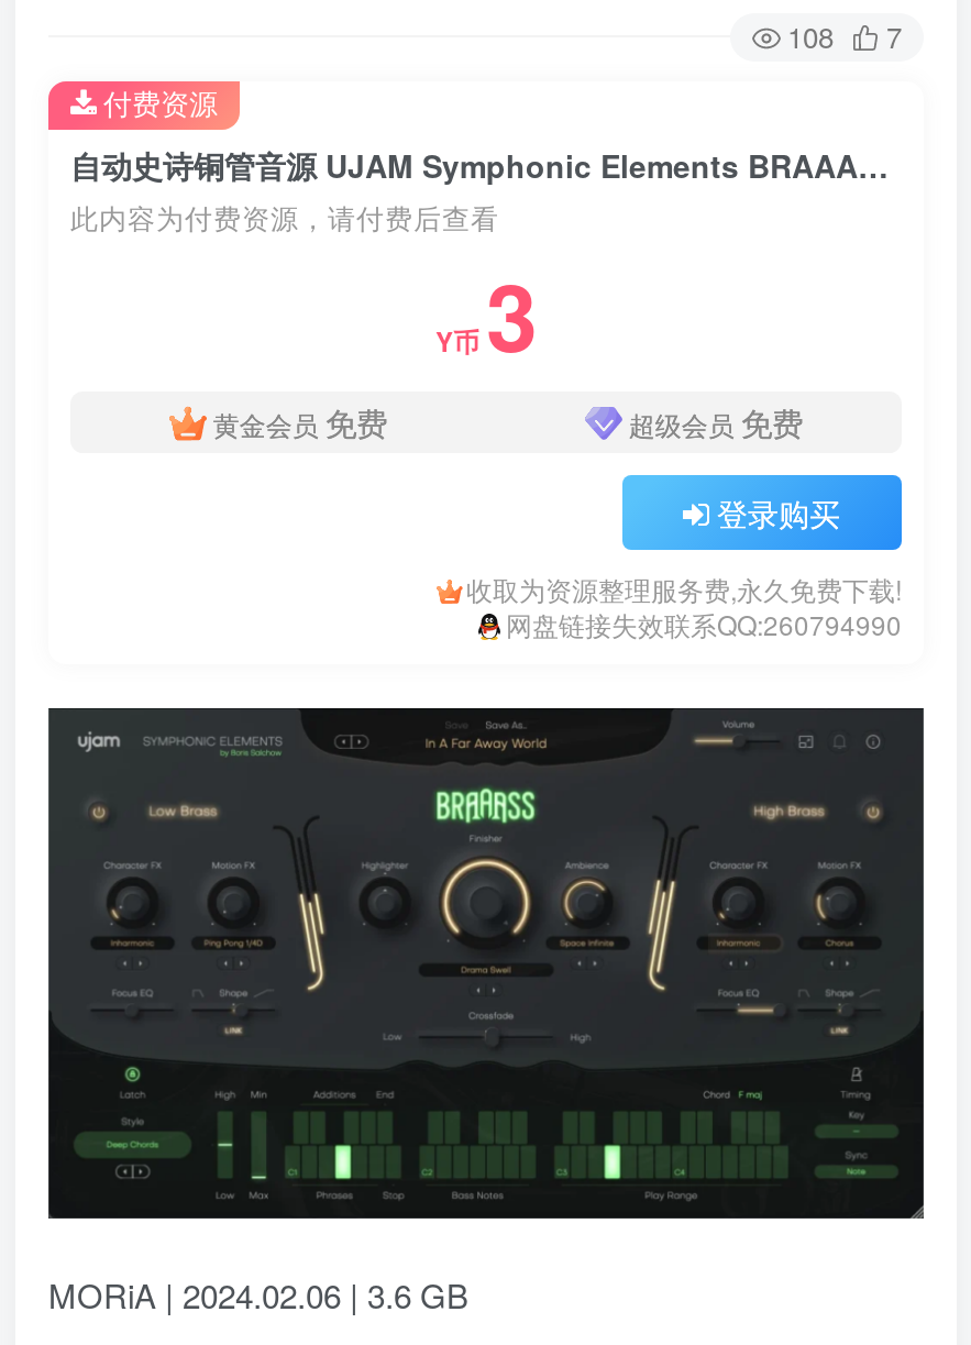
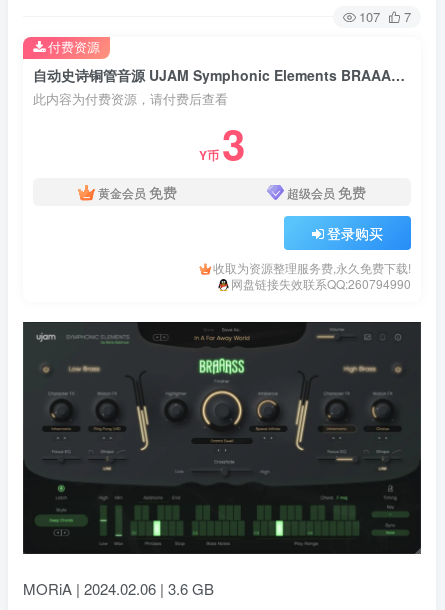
[787,15,902,57] 108 7 -> [359,7,411,26] 107 7

